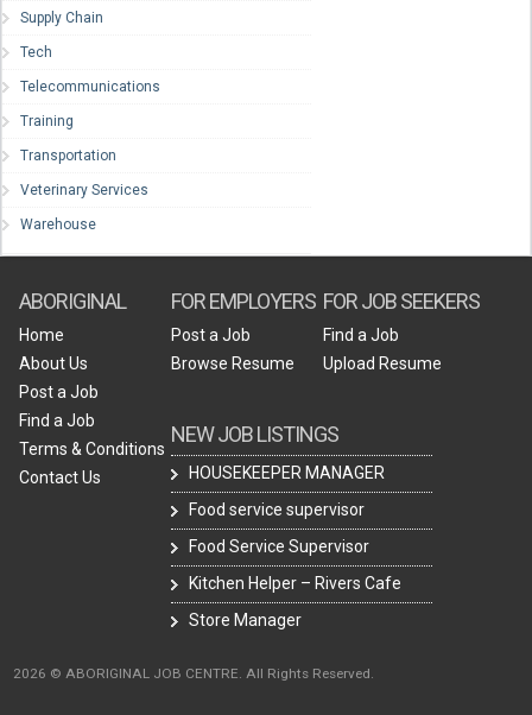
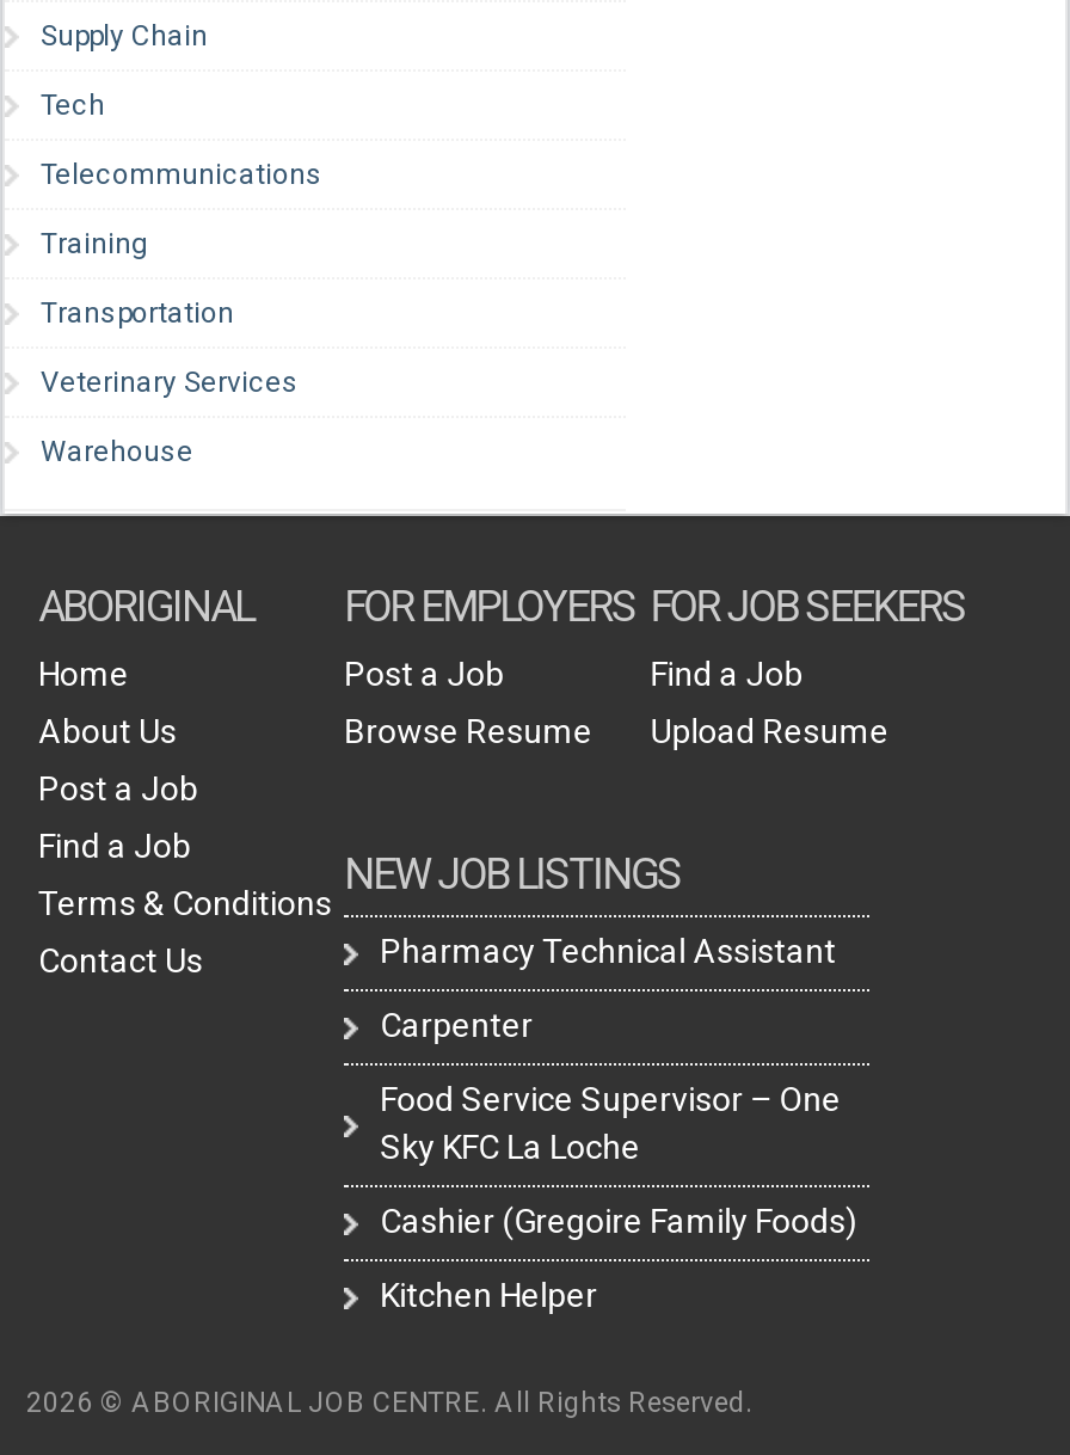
[189,463,385,482] HOUSEKEEPER MANAGER -> [380,932,836,970] Pharmacy Technical Assistant
[189,500,365,519] Food service supervisor -> [380,1006,533,1045] Carpenter
[189,537,369,556] Food Service Supervisor -> [380,1080,841,1166] Food Service Supervisor – One | Sky KFC La Loche
[189,574,401,593] Kitchen Helper – Rivers Cafe -> [380,1202,858,1240] Cashier (Gregoire Family Foods)
[189,611,302,630] Store Manager -> [380,1276,597,1315] Kitchen Helper

